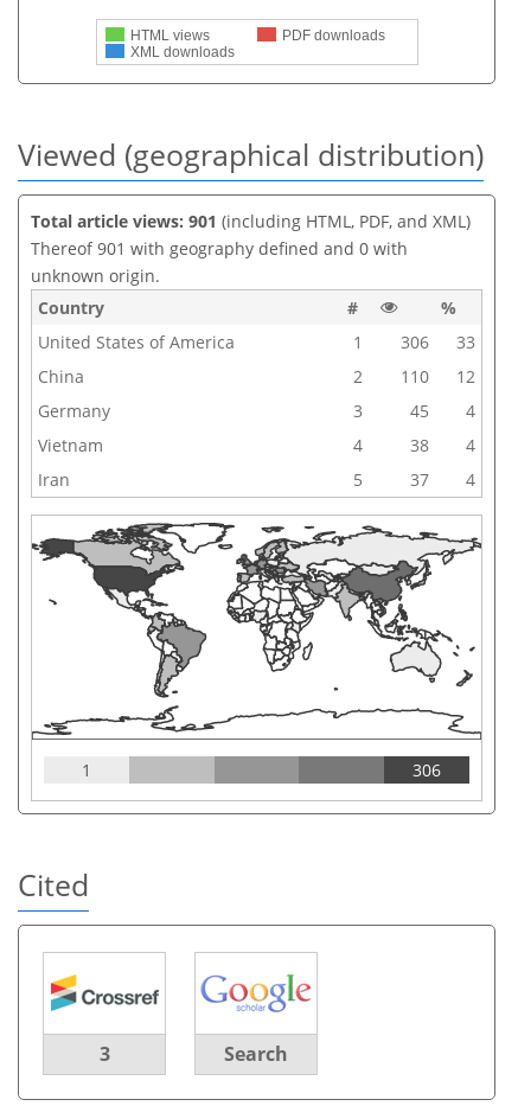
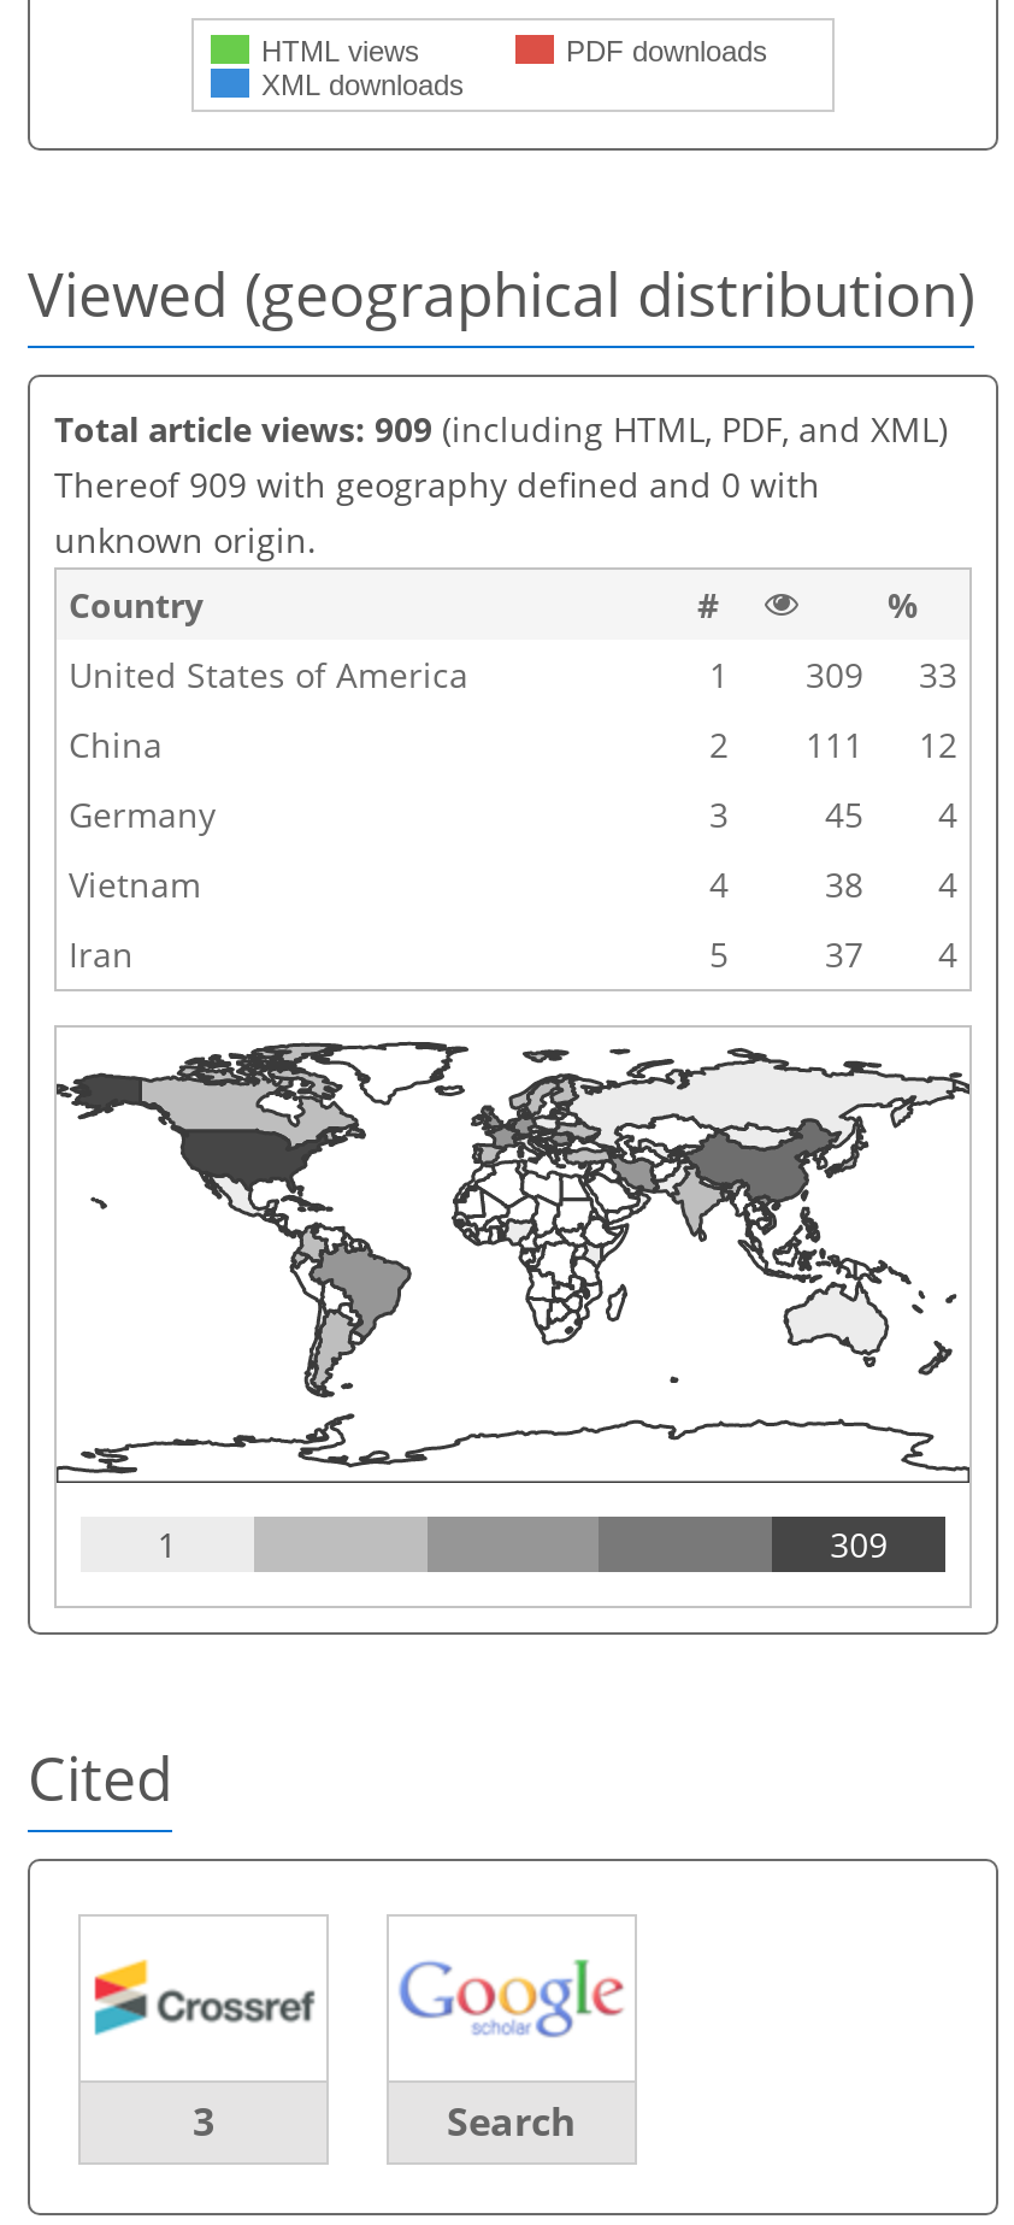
[31,210,471,232] Total article views: 901 (including HTML, PDF, and XML) -> [54,405,948,451] Total article views: 909 (including HTML, PDF, and XML)
[31,237,408,259] Thereof 901 with geography defined and 0 with -> [54,461,820,507] Thereof 909 with geography defined and 0 with
[353,330,475,353] 1 306 33 -> [709,651,957,697] 1 309 33
[353,365,475,387] 2 110 12 -> [709,721,957,767] 2 111 12
[413,759,441,782] 306 -> [830,1522,888,1568] 309

